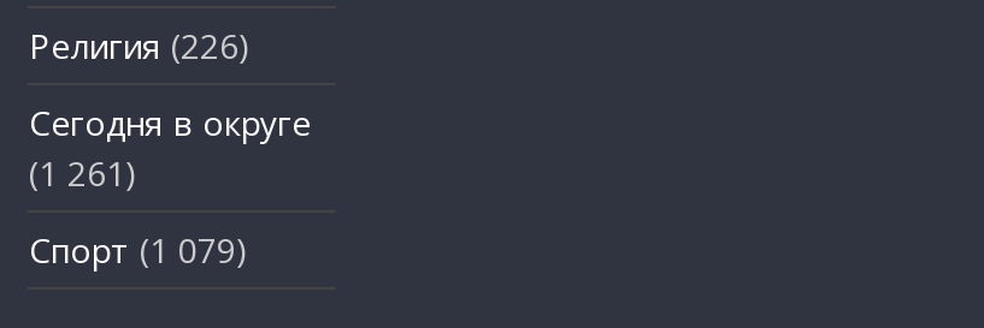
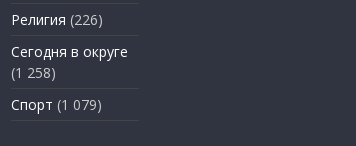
[29,151,137,197] (1 261) -> [11,63,56,82] (1 258)

